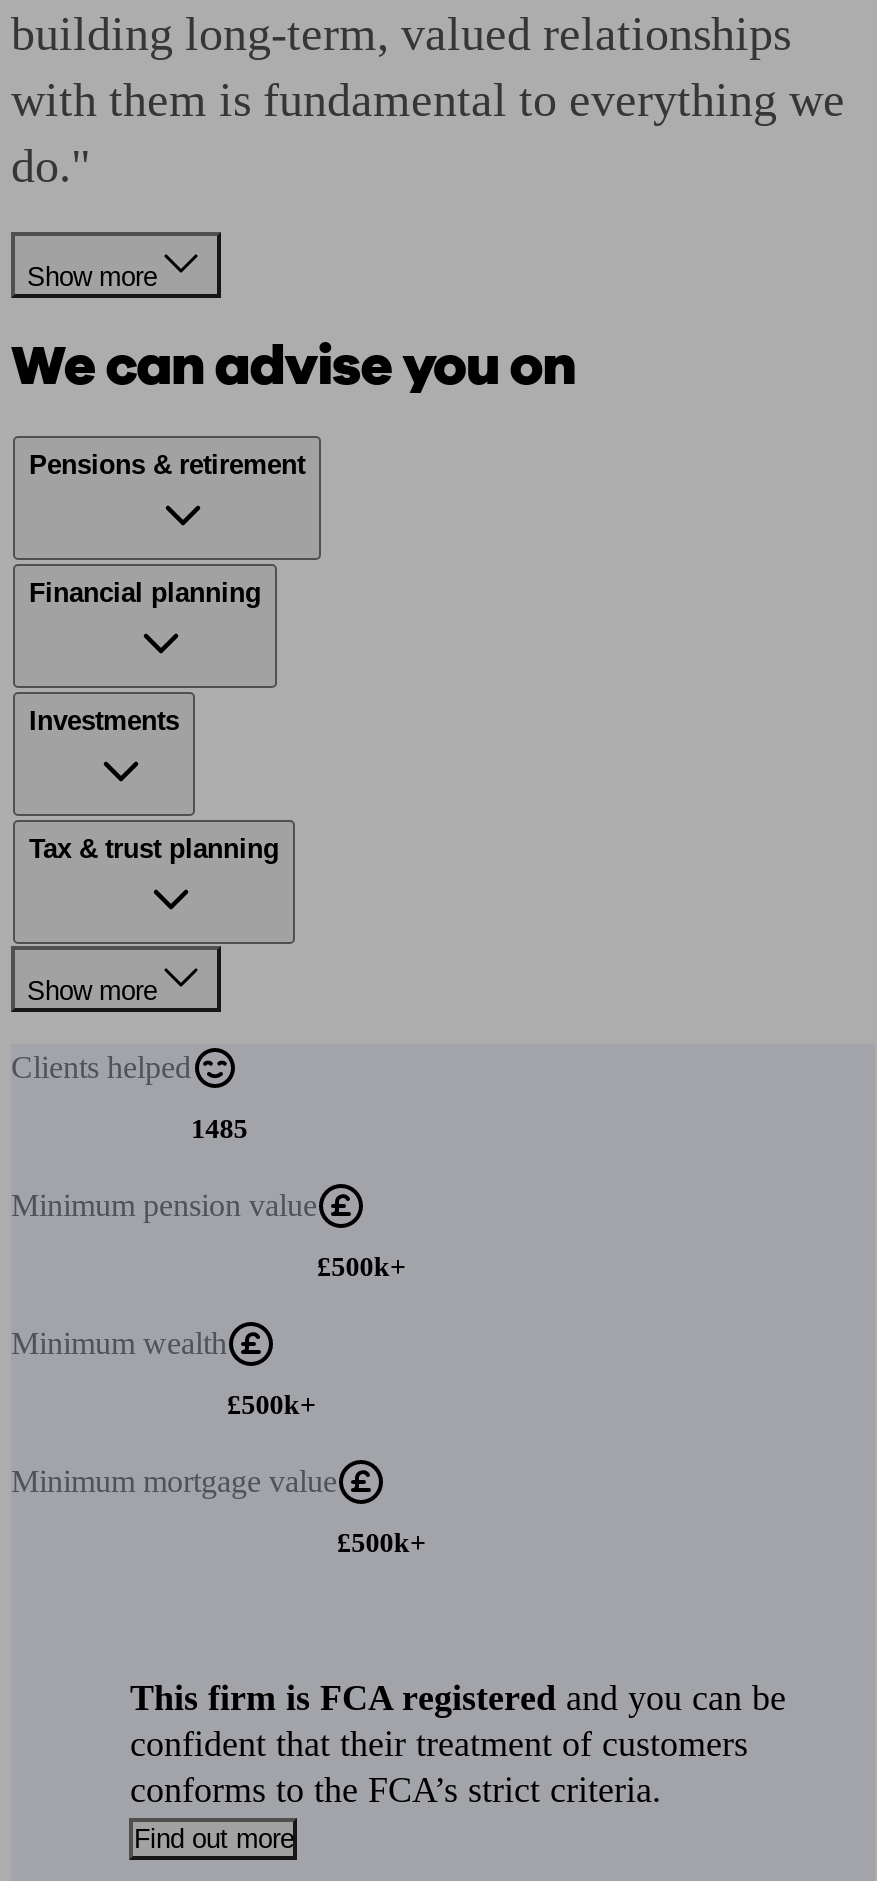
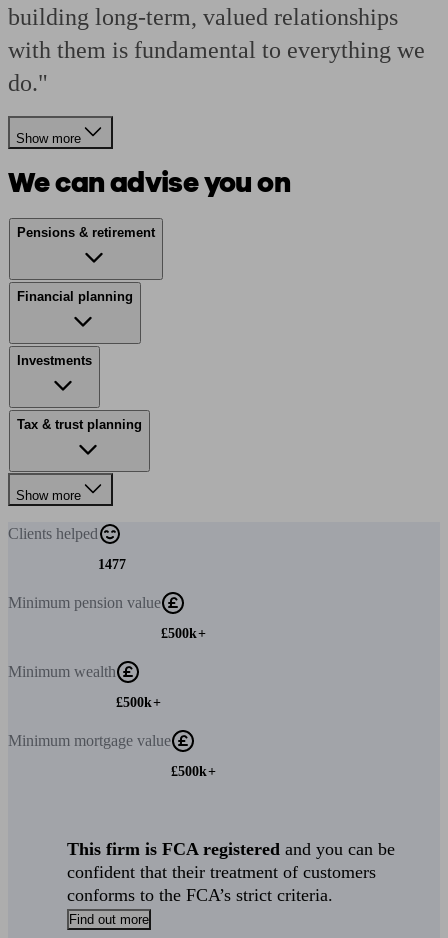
[191,1114,248,1144] 1485 -> [98,557,126,572] 1477

